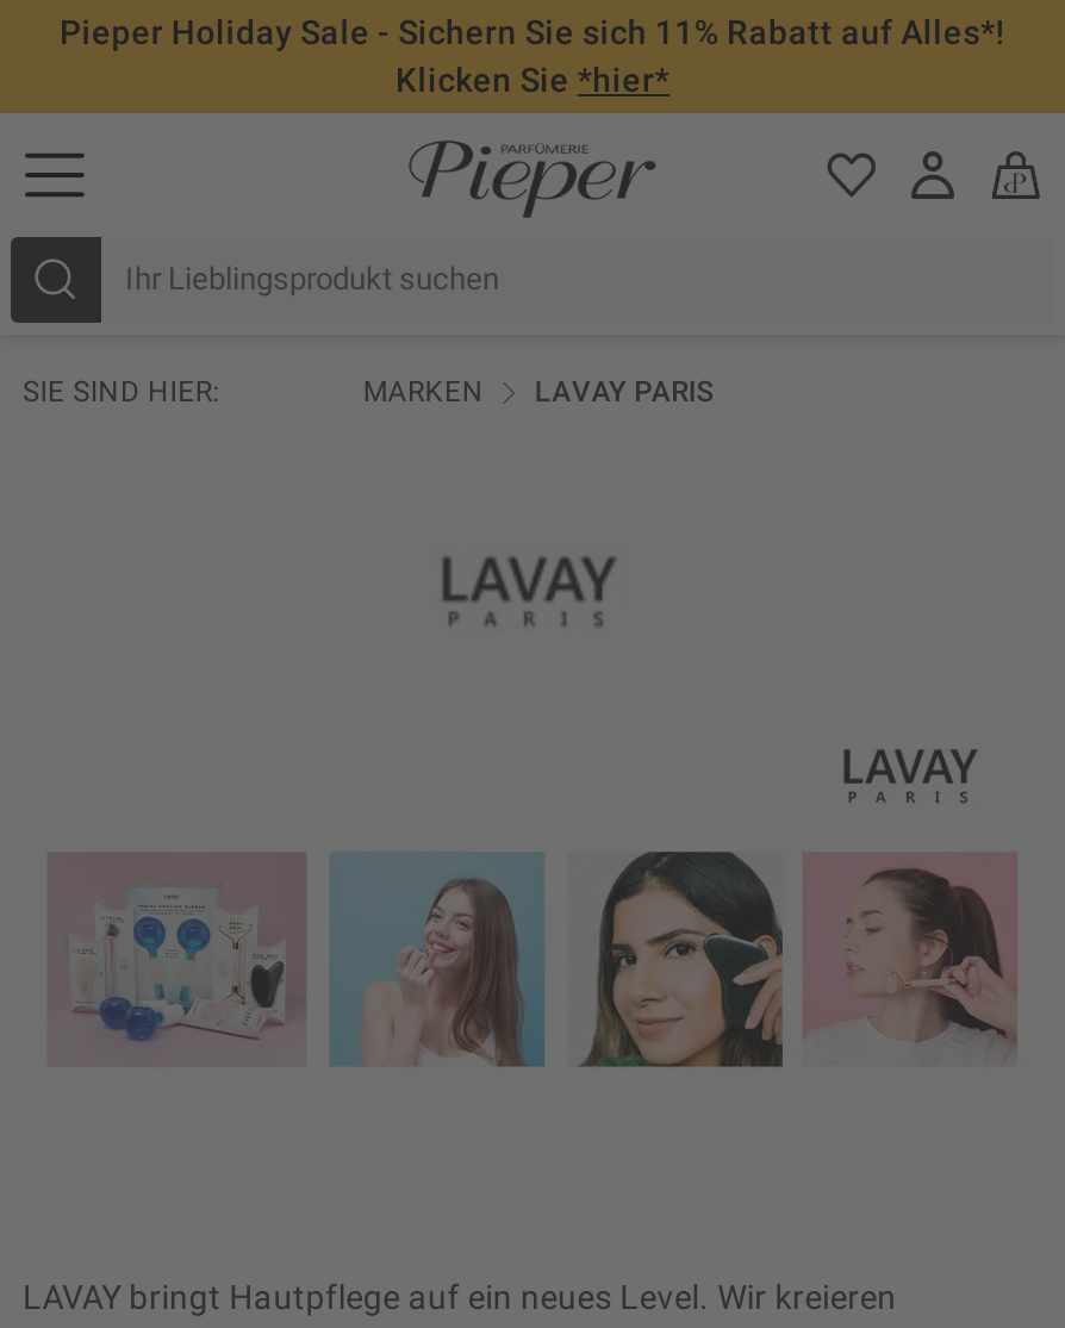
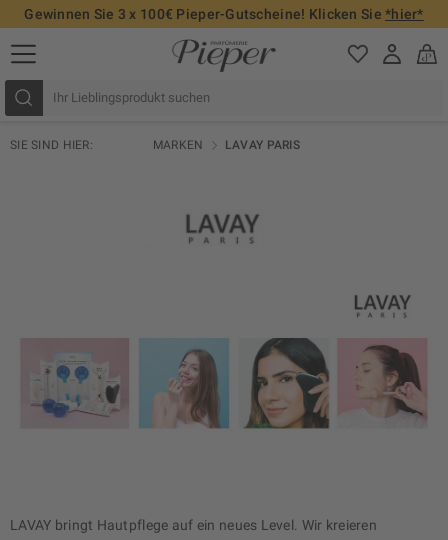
[60,14,1005,99] Pieper Holiday Sale - Sichern Sie sich 11% Rabatt auf Alles*! | Klicken Sie *hier* -> [24,6,424,22] Gewinnen Sie 3 x 100€ Pieper-Gutscheine! Klicken Sie *hier*

